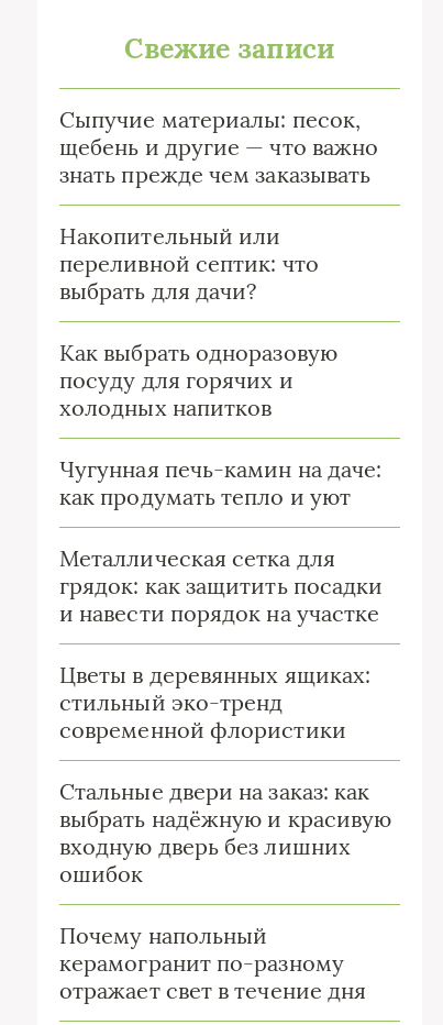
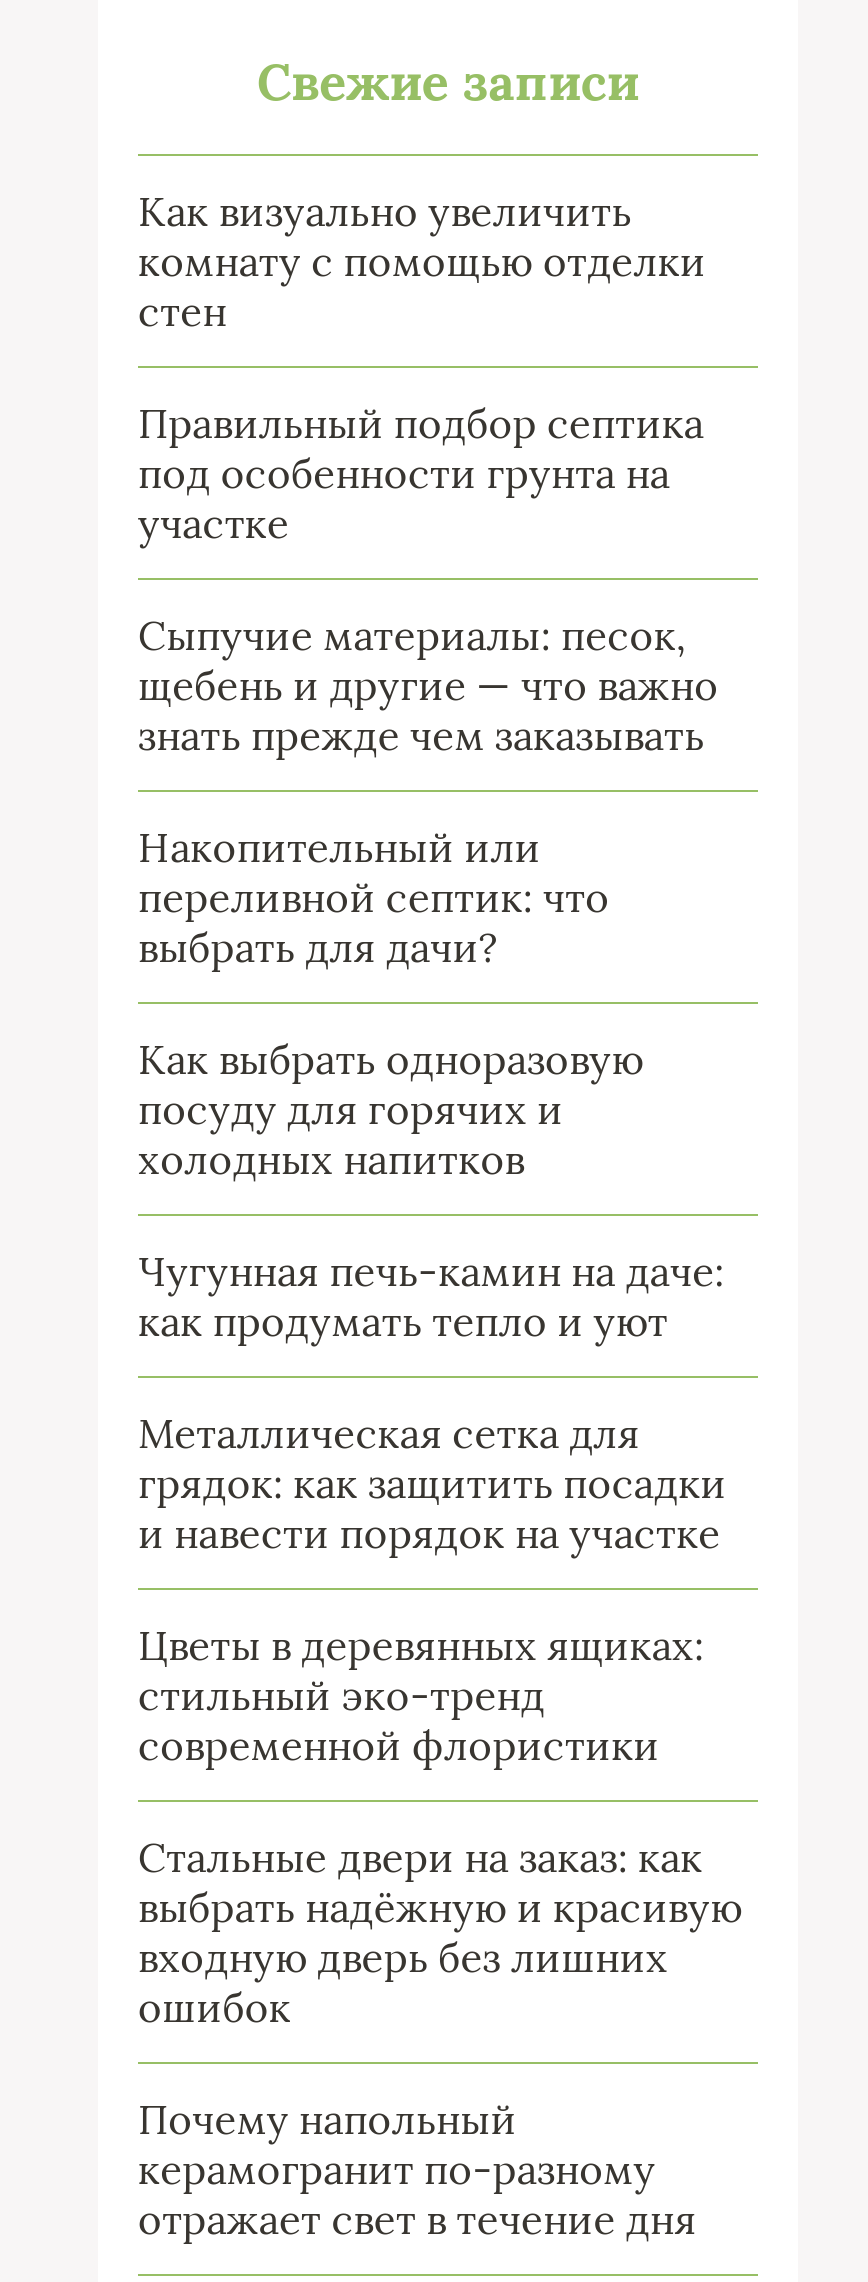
none -> [138,186,706,548] Как визуально увеличить | комнату с помощью отделки | стен | Правильный подбор септика | под особенности грунта на | участке

